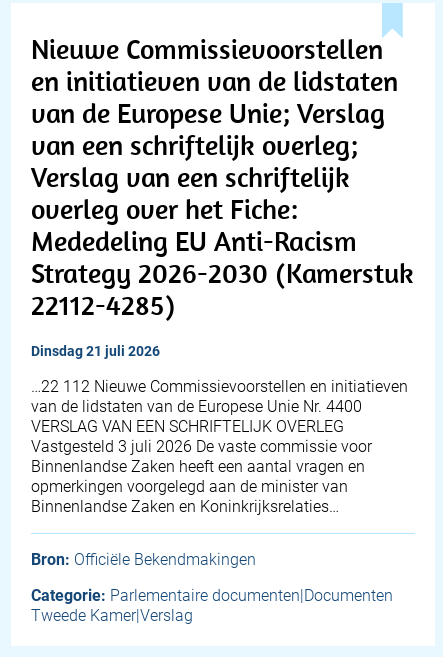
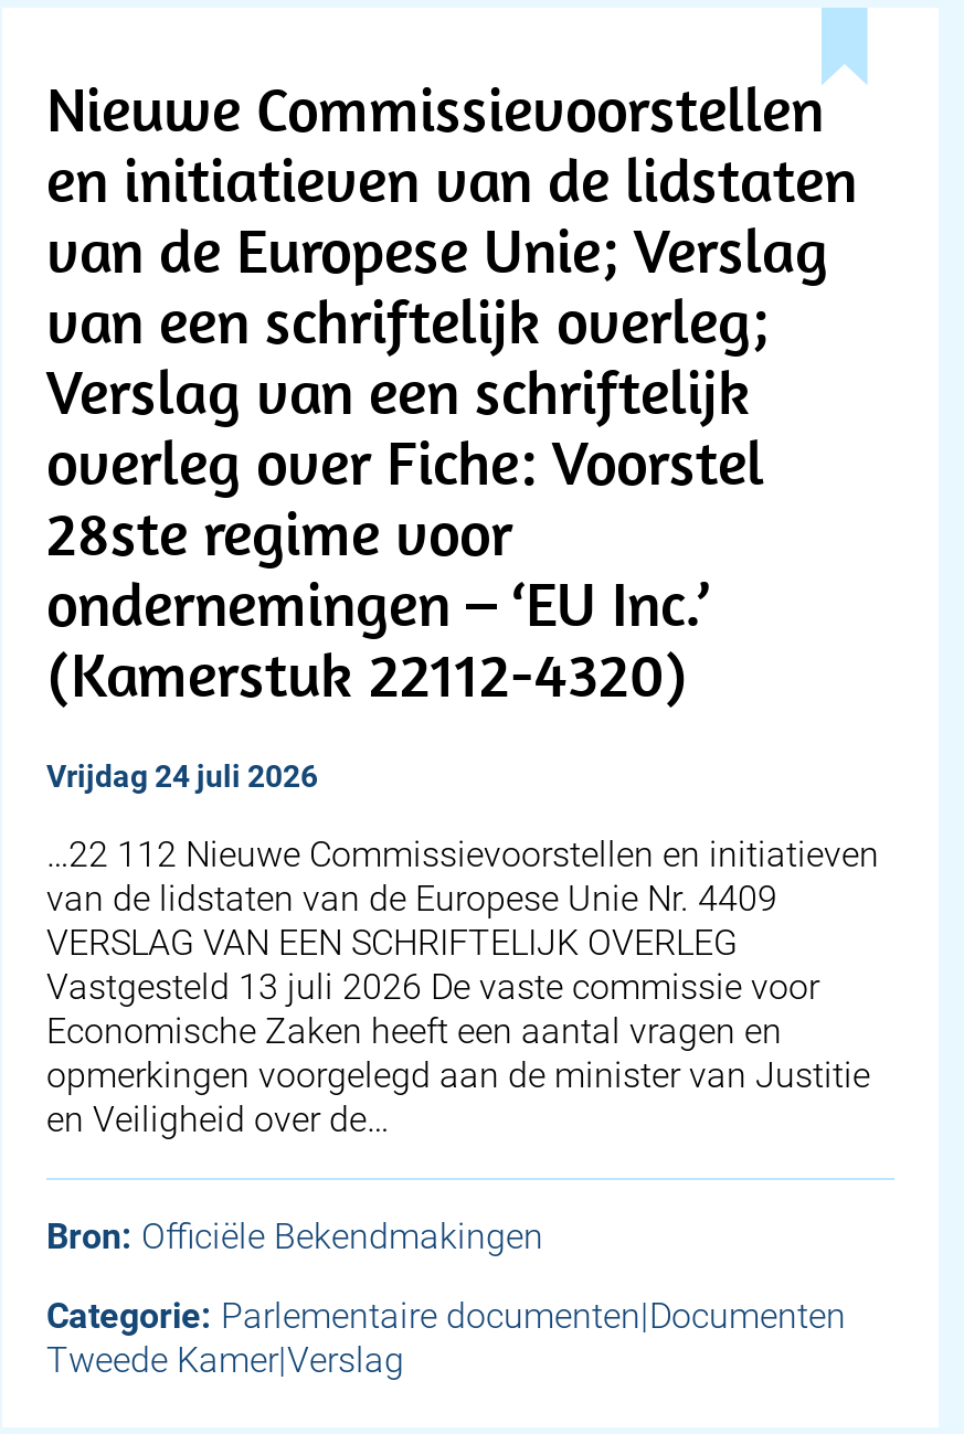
[31,191,414,322] overleg over het Fiche: | Mededeling EU Anti-Racism | Strategy 2026-2030 (Kamerstuk | 22112-4285) -> [46,423,764,712] overleg over Fiche: Voorstel | 28ste regime voor | ondernemingen – ‘EU Inc.’ | (Kamerstuk 22112-4320)
[40,343,160,359] dinsdag 21 juli 2026 -> [66,759,318,794] vrijdag 24 juli 2026
[31,397,362,416] van de lidstaten van de Europese Unie Nr. 4400 -> [46,878,777,920] van de lidstaten van de Europese Unie Nr. 4409
[31,437,372,516] Vastgesteld 3 juli 2026 De vaste commissie voor | Binnenlandse Zaken heeft een aantal vragen en | opmerkingen voorgelegd aan de minister van | Binnenlandse Zaken en Koninkrijksrelaties… -> [46,966,870,1141] Vastgesteld 13 juli 2026 De vaste commissie voor | Economische Zaken heeft een aantal vragen en | opmerkingen voorgelegd aan de minister van Justitie | en Veiligheid over de…

